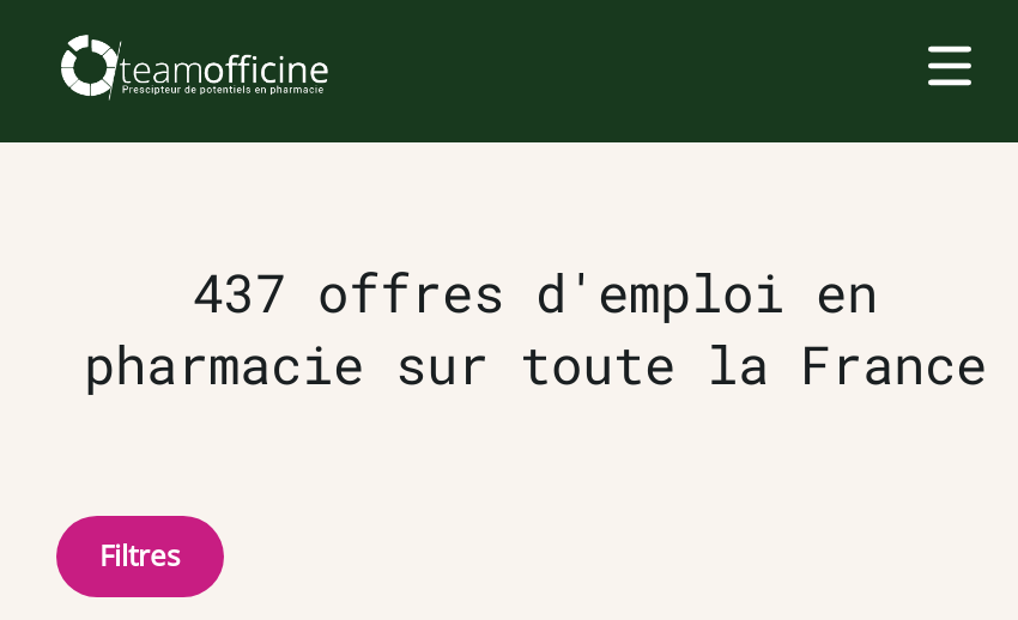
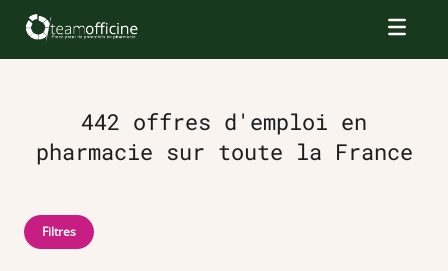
[193,257,878,327] 437 offres d'emploi en -> [81,107,367,136] 442 offres d'emploi en

